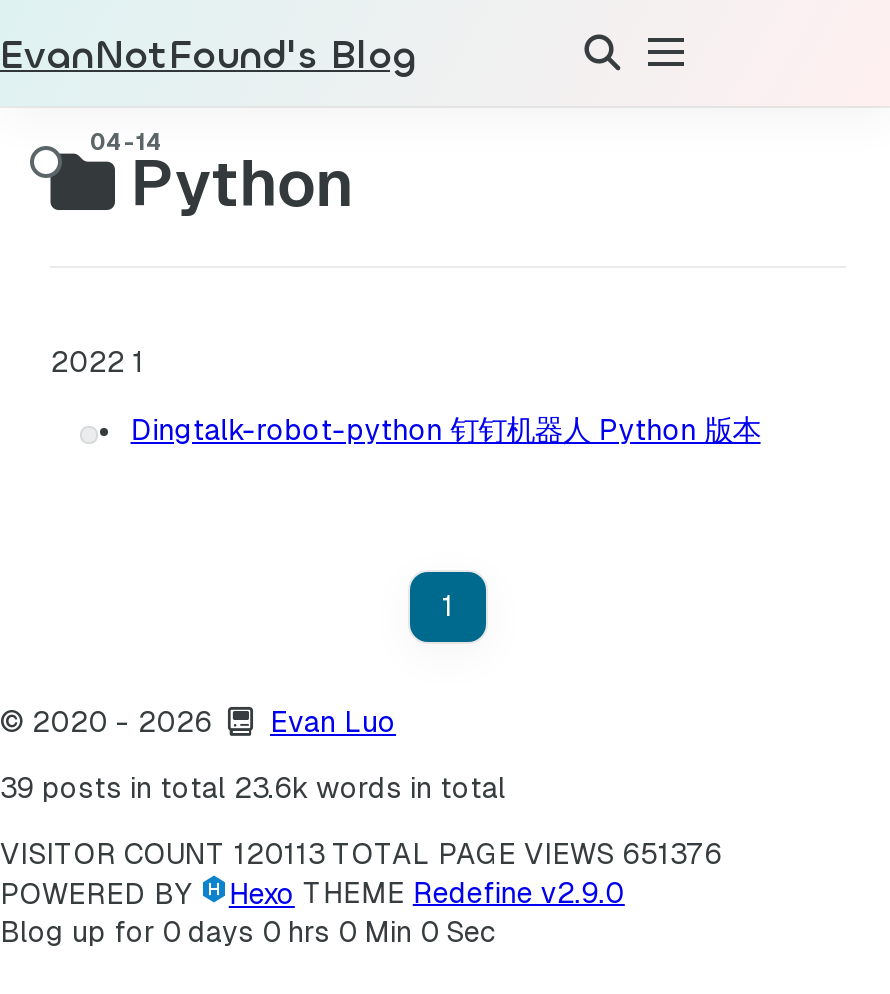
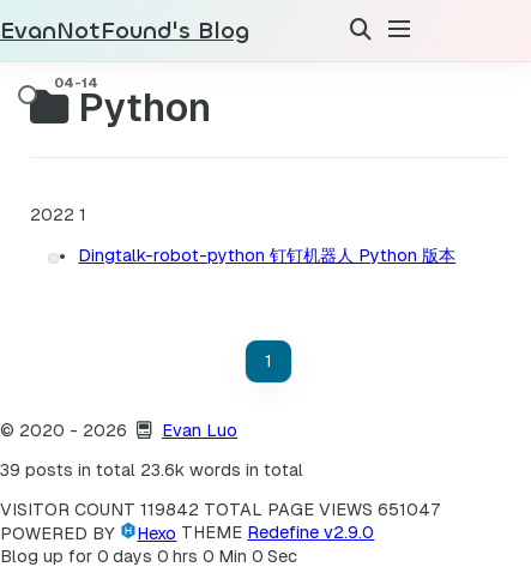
[0,839,722,871] VISITOR COUNT 120113 TOTAL PAGE VIEWS 651376 -> [0,500,441,520] VISITOR COUNT 119842 TOTAL PAGE VIEWS 651047

